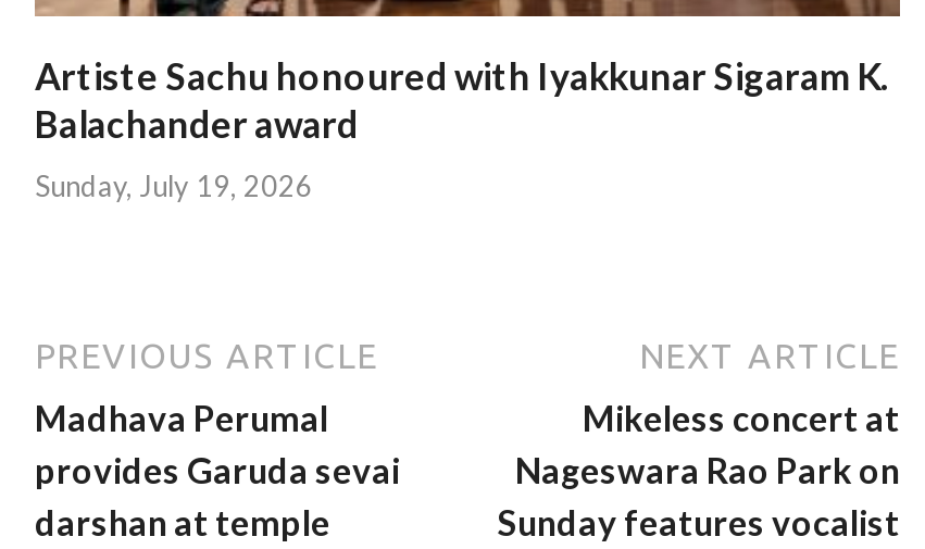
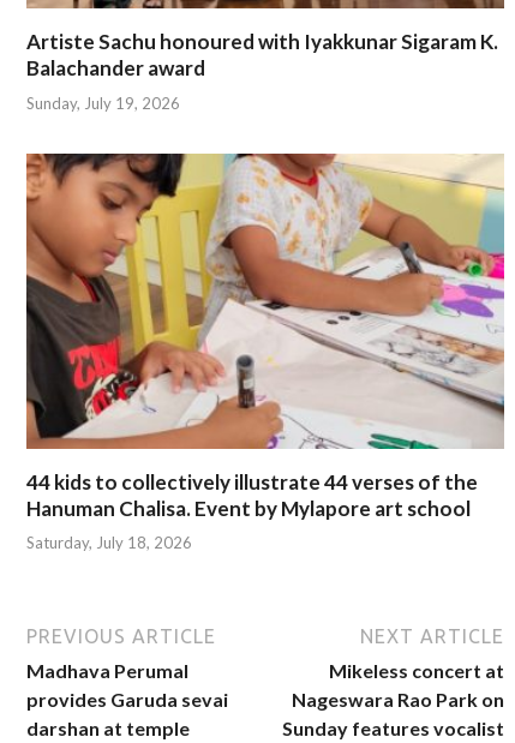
none -> [25,152,505,553] [image] | 44 kids to collectively illustrate 44 verses of the | Hanuman Chalisa. Event by Mylapore art school | Saturday, July 18, 2026

